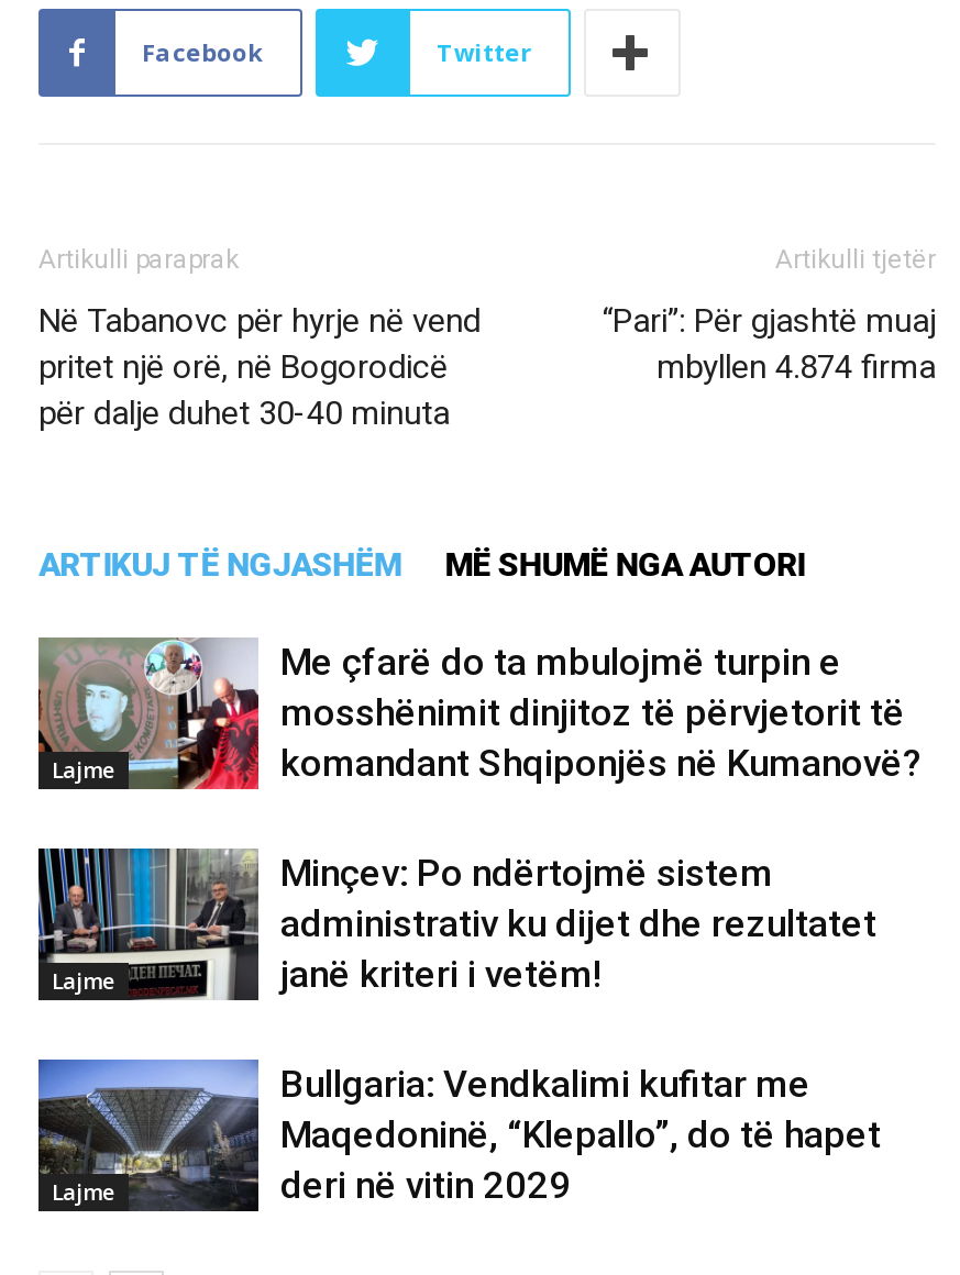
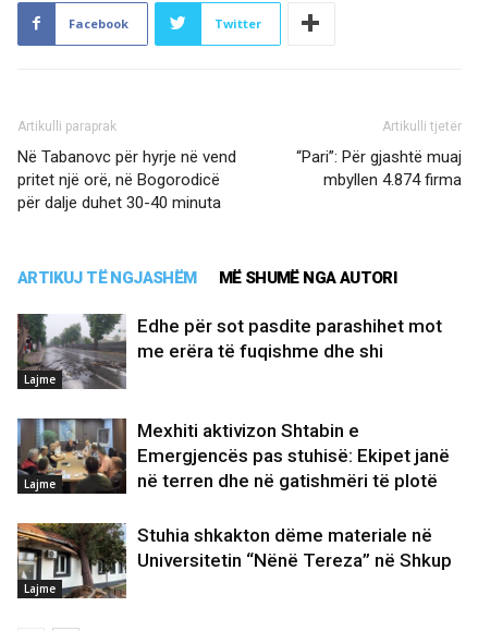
[38,636,923,792] [image] | Me çfarë do ta mbulojmë turpin e | mosshënimit dinjitoz të përvjetorit të | komandant Shqiponjës në Kumanovë? -> [17,314,442,390] [image] | Edhe për sot pasdite parashihet mot | me erëra të fuqishme dhe shi
[36,845,876,1001] [image] | Minçev: Po ndërtojmë sistem | administrativ ku dijet dhe rezultatet | janë kriteri i vetëm! -> [16,417,450,495] [image] | Mexhiti aktivizon Shtabin e | Emergjencës pas stuhisë: Ekipet janë | në terren dhe në gatishmëri të plotë
[36,1056,881,1212] [image] | Bullgaria: Vendkalimi kufitar me | Maqedoninë, “Klepallo”, do të hapet | deri në vitin 2029 -> [16,522,452,599] [image] | Stuhia shkakton dëme materiale në | Universitetin “Nënë Tereza” në Shkup

